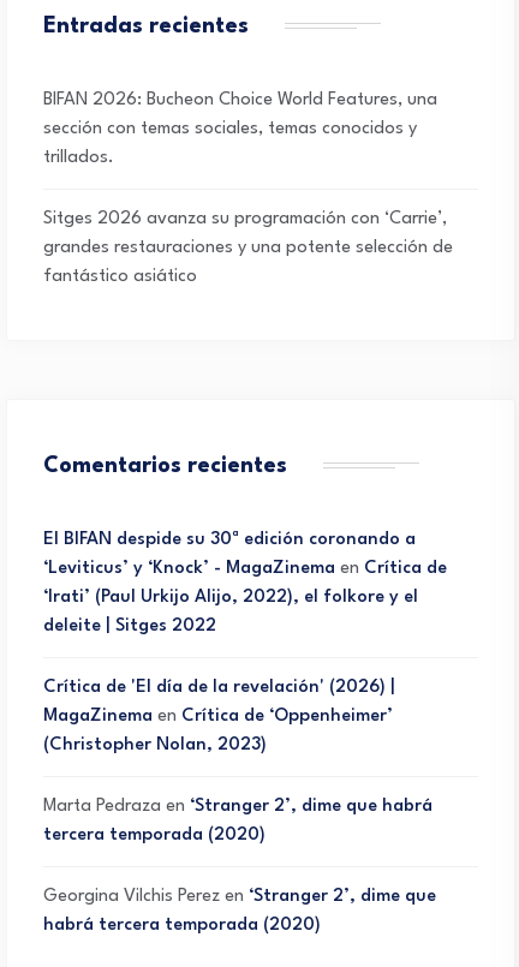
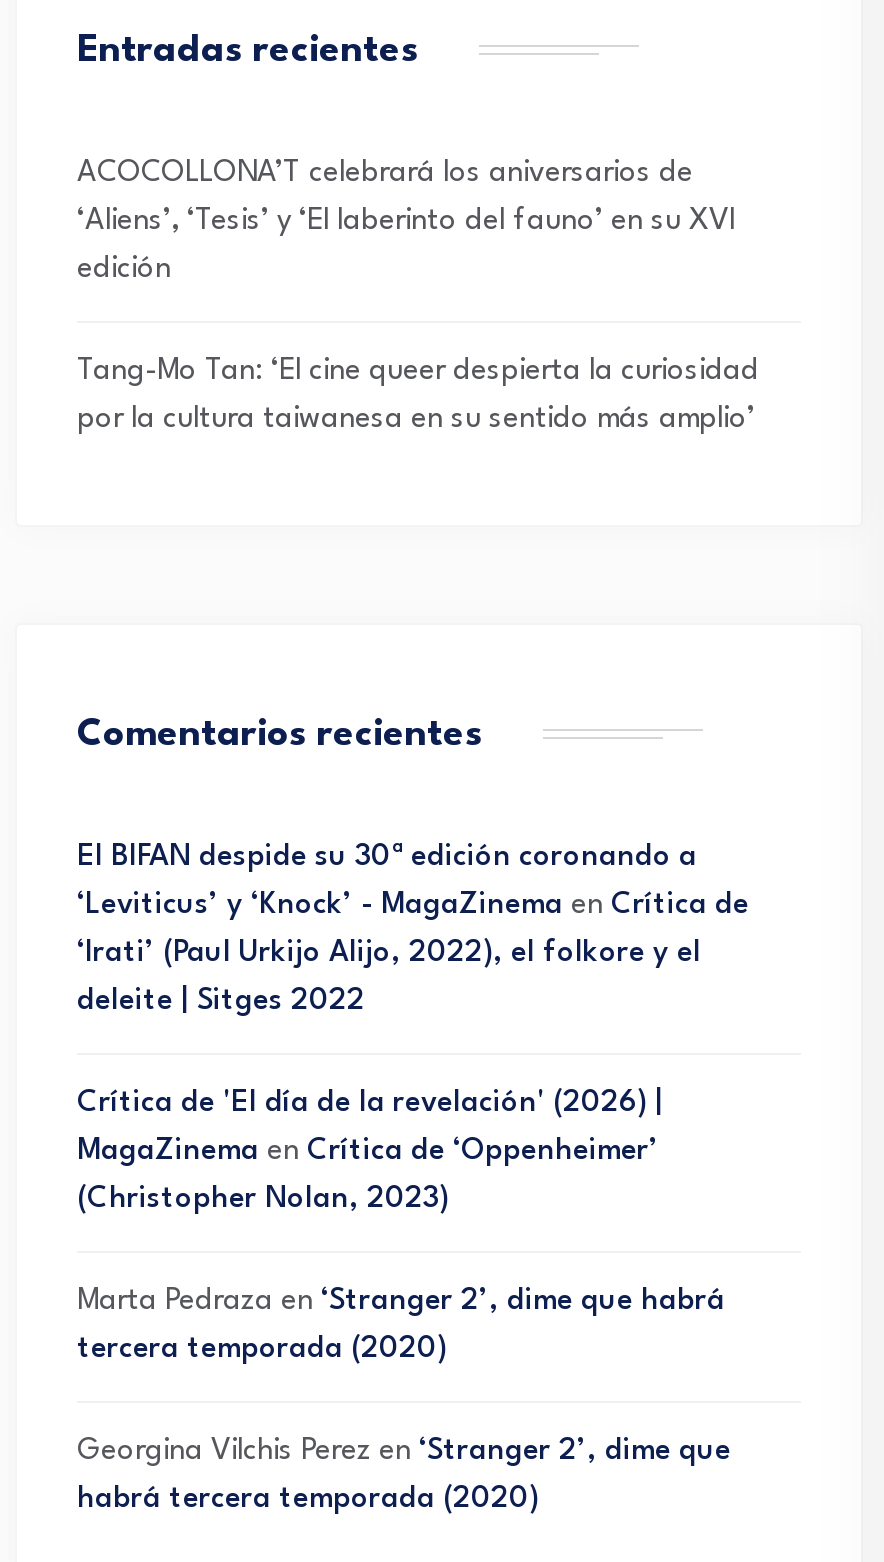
[43,92,453,286] BIFAN 2026: Bucheon Choice World Features, una | sección con temas sociales, temas conocidos y | trillados. | Sitges 2026 avanza su programación con ‘Carrie’, | grandes restauraciones y una potente selección de | fantástico asiático -> [77,159,759,435] ACOCOLLONA’T celebrará los aniversarios de | ‘Aliens’, ‘Tesis’ y ‘El laberinto del fauno’ en su XVI | edición | Tang-Mo Tan: ‘El cine queer despierta la curiosidad | por la cultura taiwanesa en su sentido más amplio’

